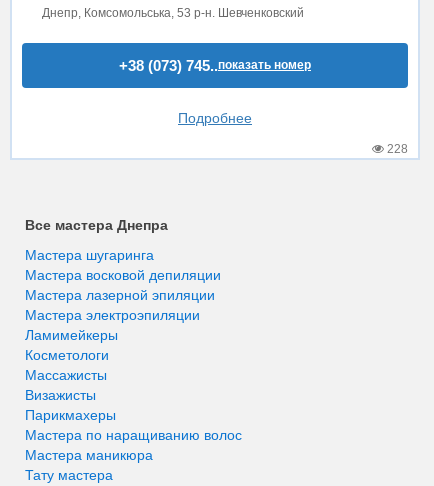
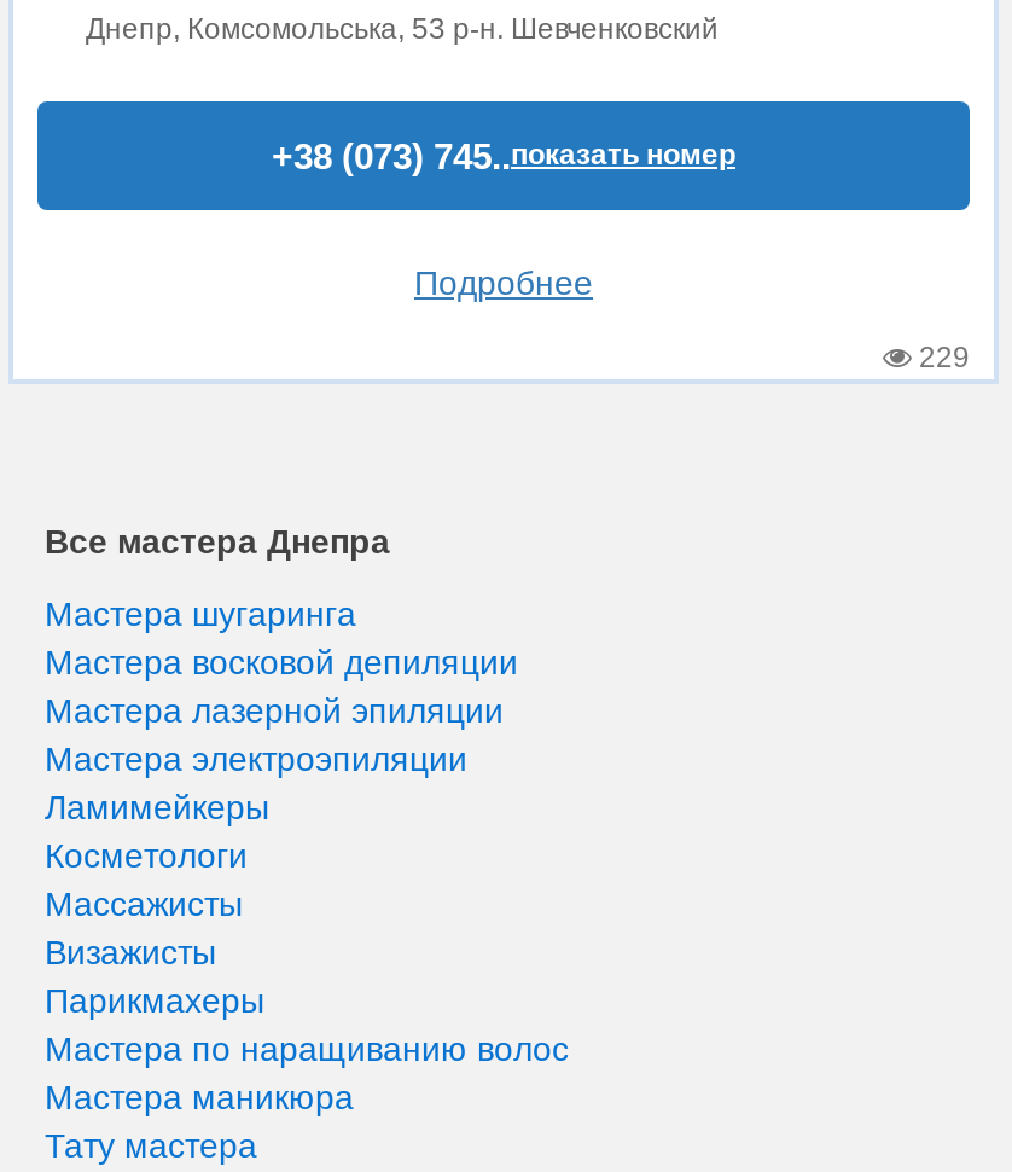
[384,142,408,156] 228 -> [912,341,970,375] 229

